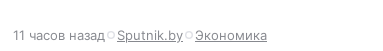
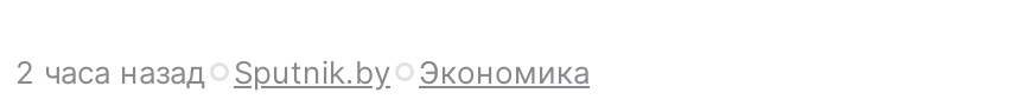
[13,27,267,43] 11 часов назад Sputnik.by Экономика -> [15,54,590,92] 2 часа назад Sputnik.by Экономика

